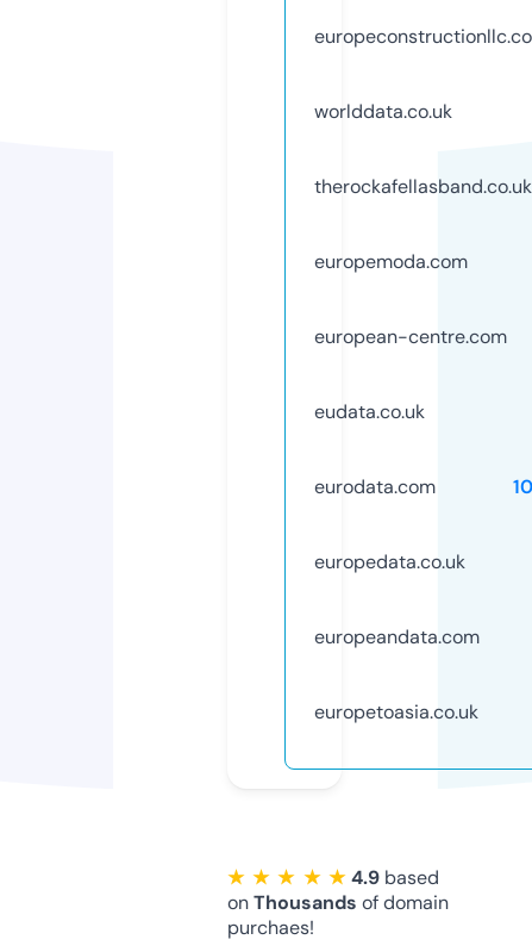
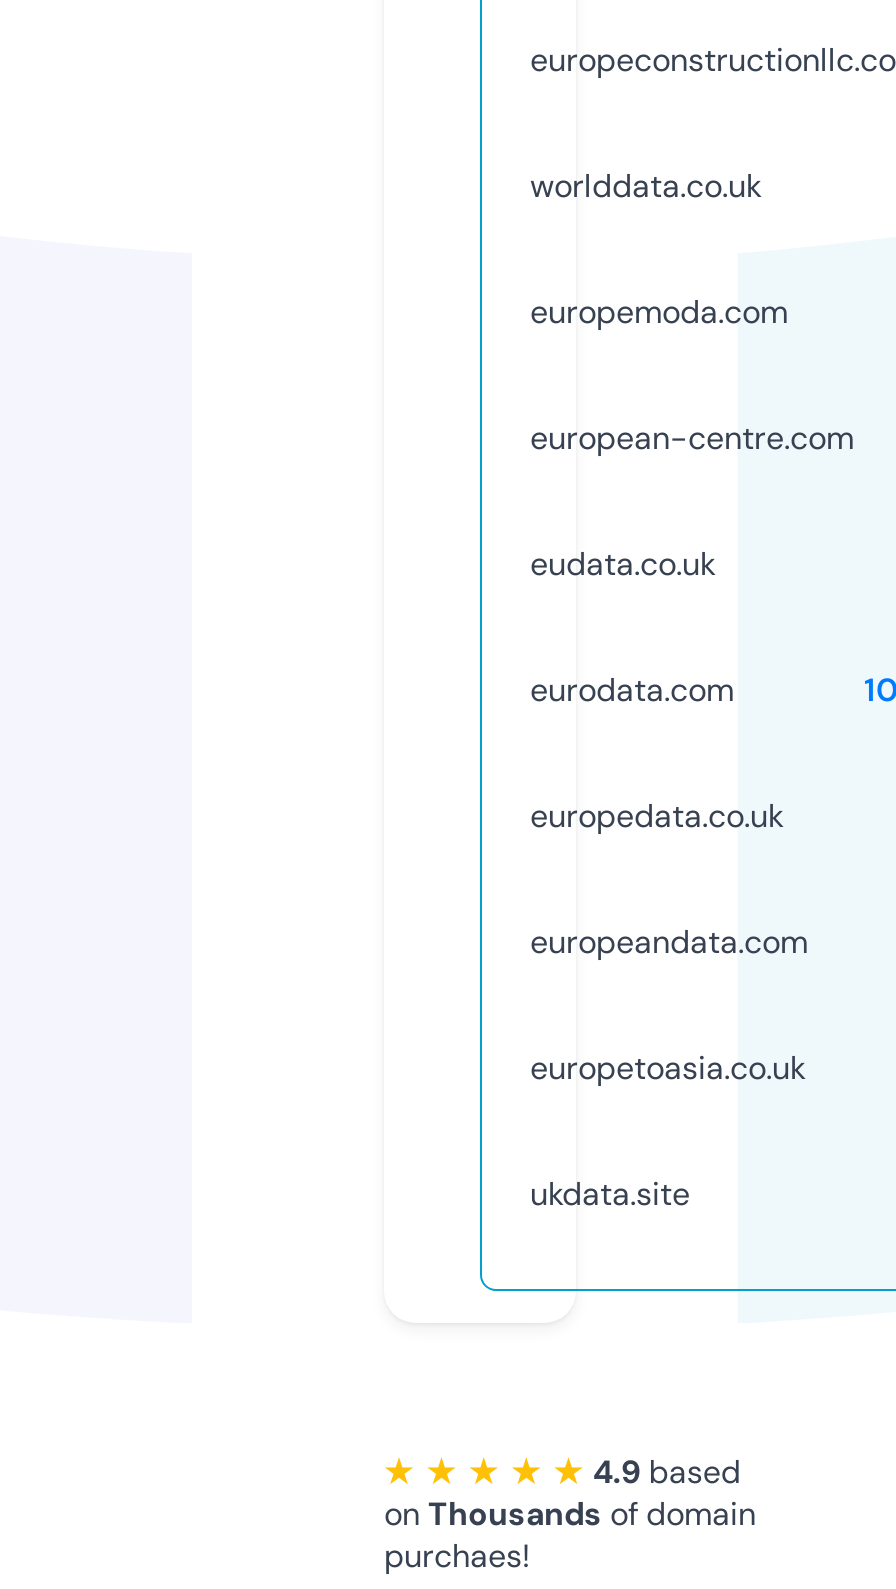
[314,174,532,199] therockafellasband.co.uk -> none
moved [314,249,507,724] -> [530,291,854,1089]: europemoda.com | european-centre.com | eudata.co.uk | eurodata.com | europedata.co.uk | europeandata.com | europetoasia.co.uk
none -> [530,1173,690,1215] ukdata.site

